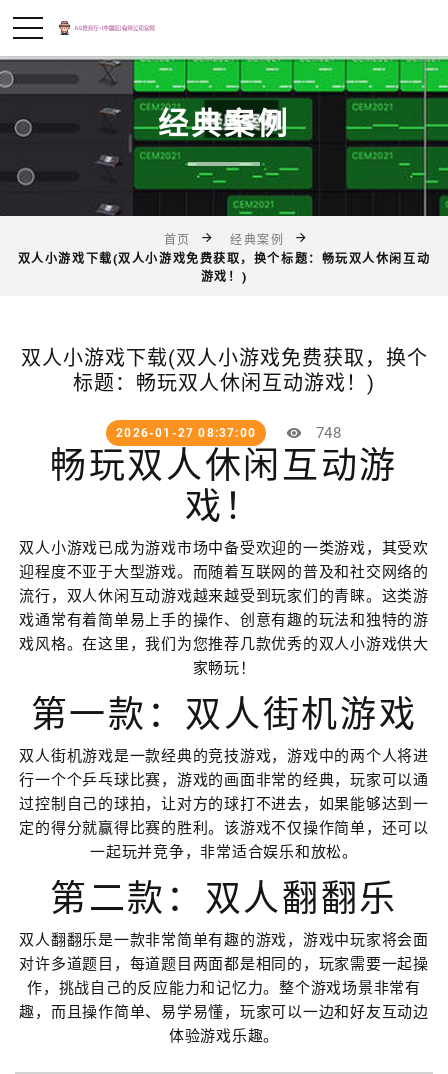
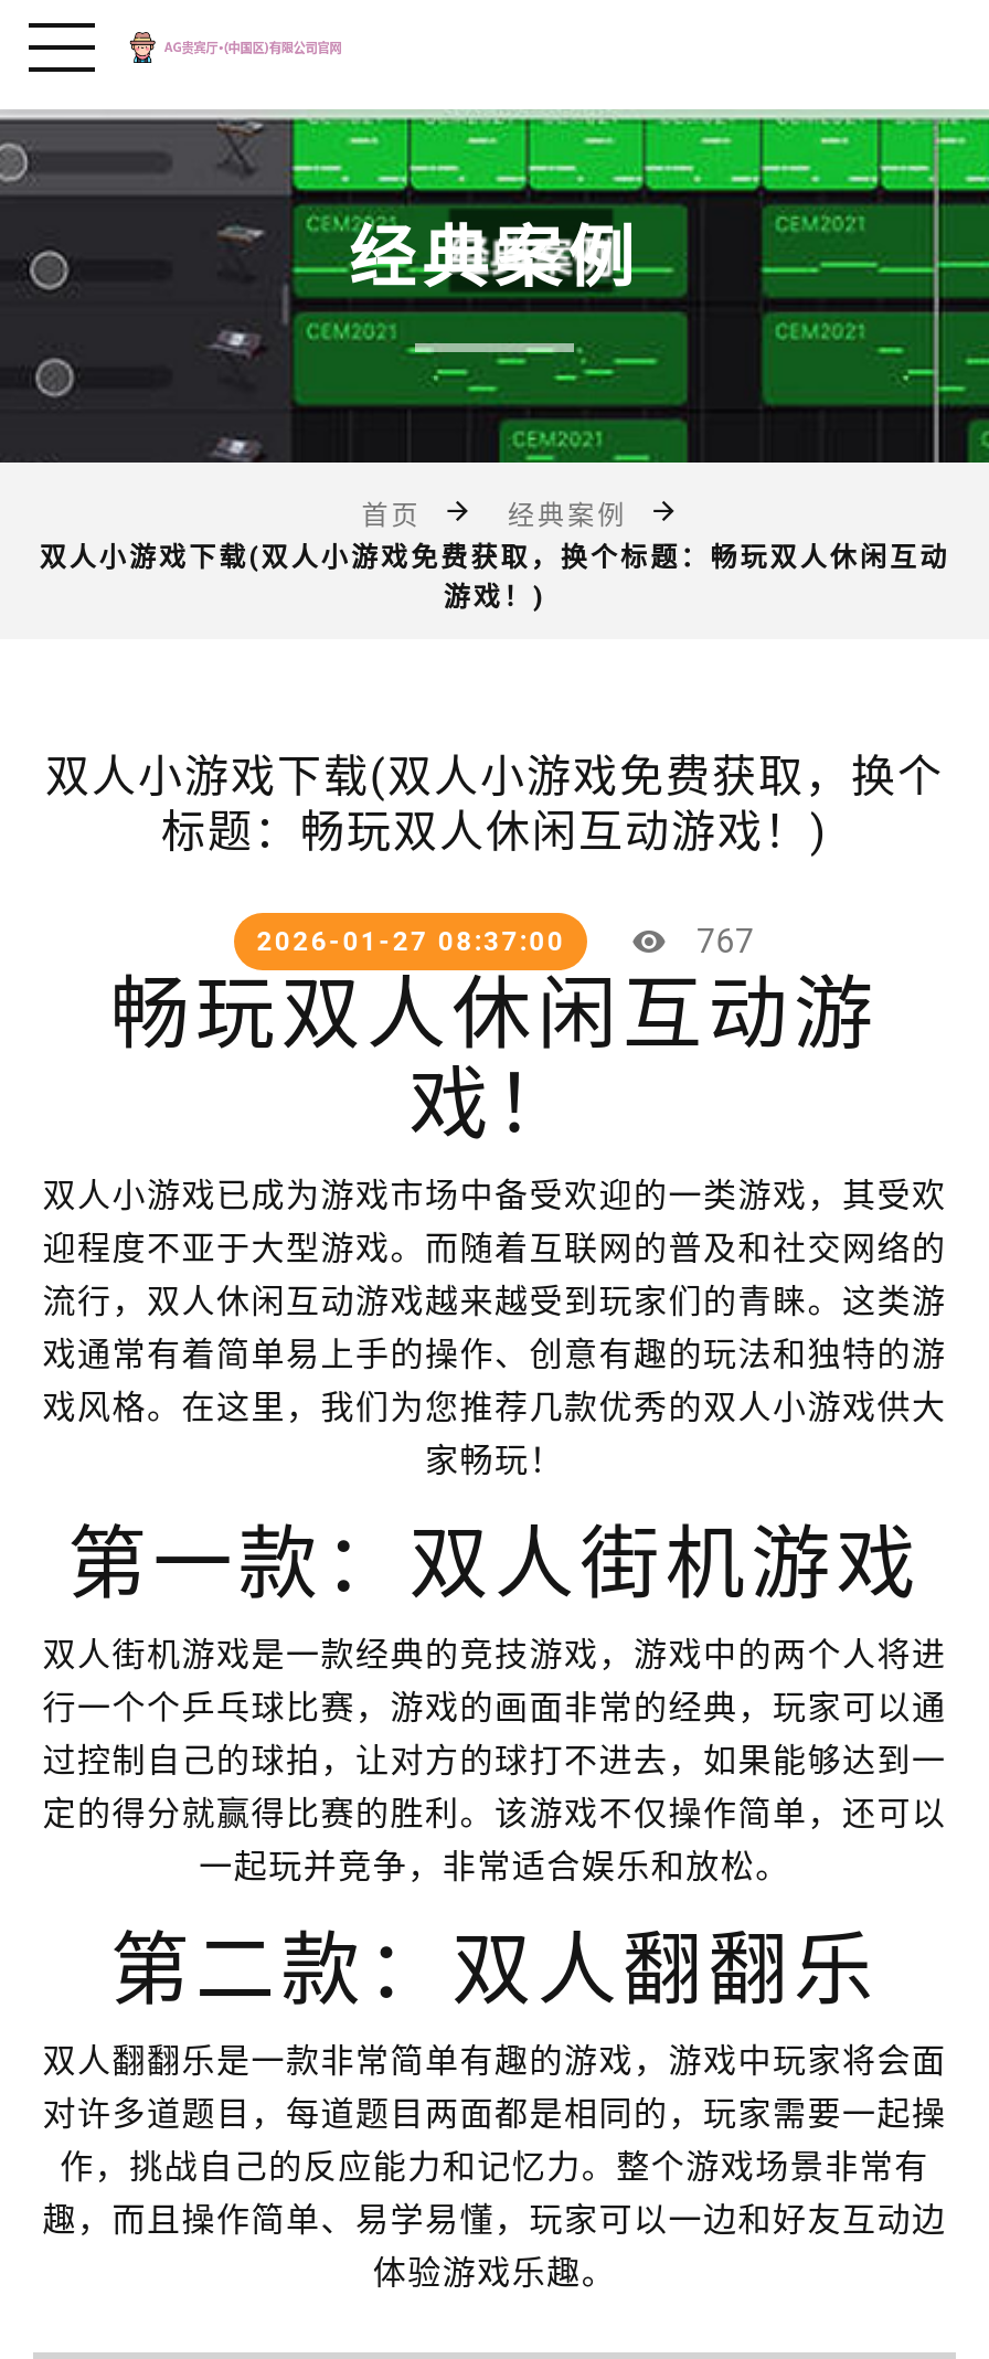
[315,423,342,441] 748 -> [696,921,755,960] 767

